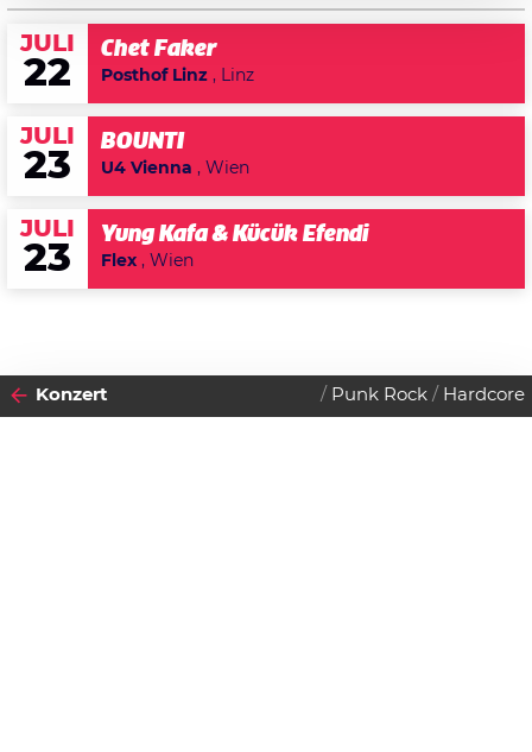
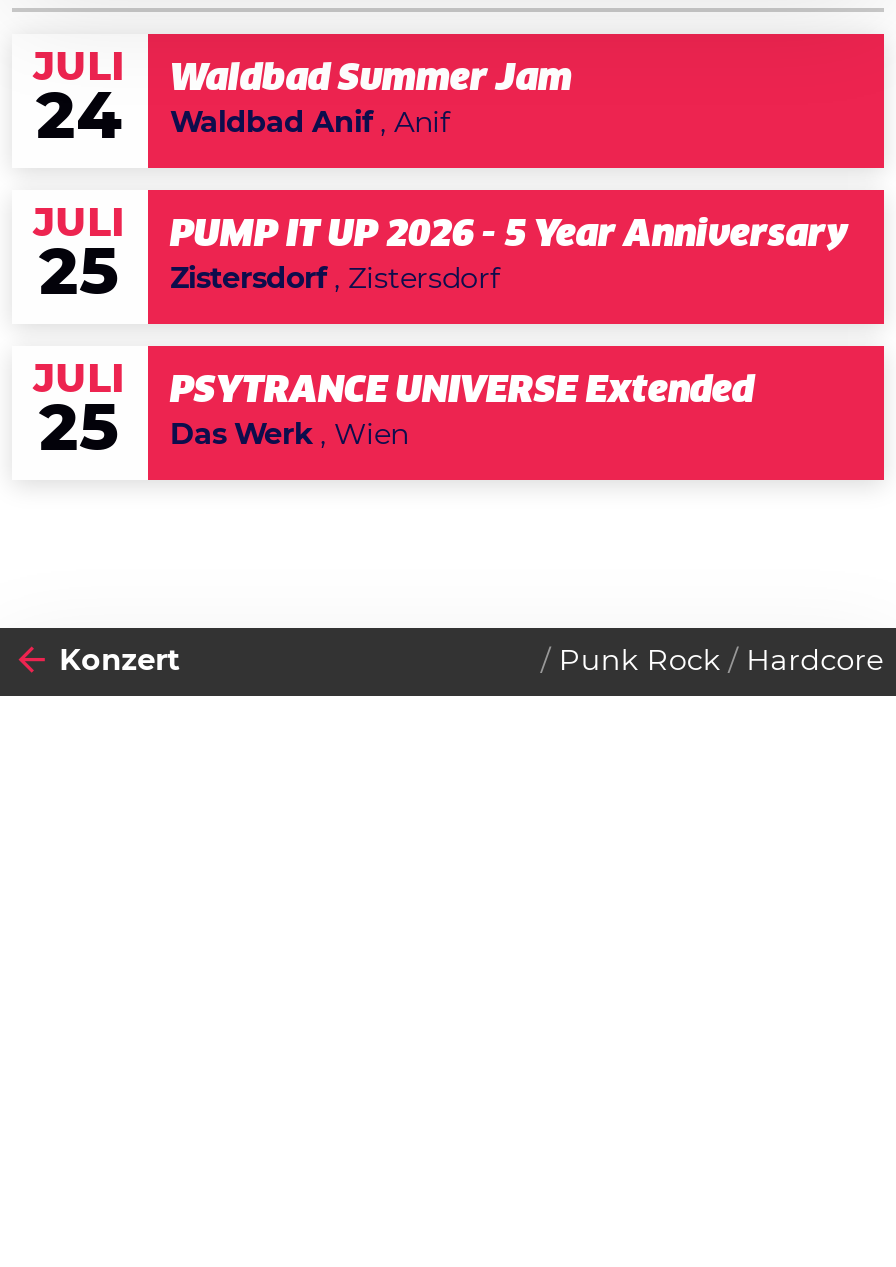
[101,40,254,85] Chet Faker | Posthof Linz, Linz -> [170,62,572,138] Waldbad Summer Jam | Waldbad Anif, Anif
[23,54,71,93] 22 -> [36,86,122,152] 24
[101,132,249,178] BOUNTI | U4 Vienna, Wien -> [170,218,848,294] PUMP IT UP 2026 - 5 Year Anniversary | Zistersdorf, Zistersdorf
[23,147,71,186] 23 -> [39,242,119,308] 25
[101,225,369,270] Yung Kafa & Kücük Efendi | Flex, Wien -> [170,374,754,450] PSYTRANCE UNIVERSE Extended | Das Werk, Wien
[23,240,71,279] 23 -> [39,398,119,464] 25

